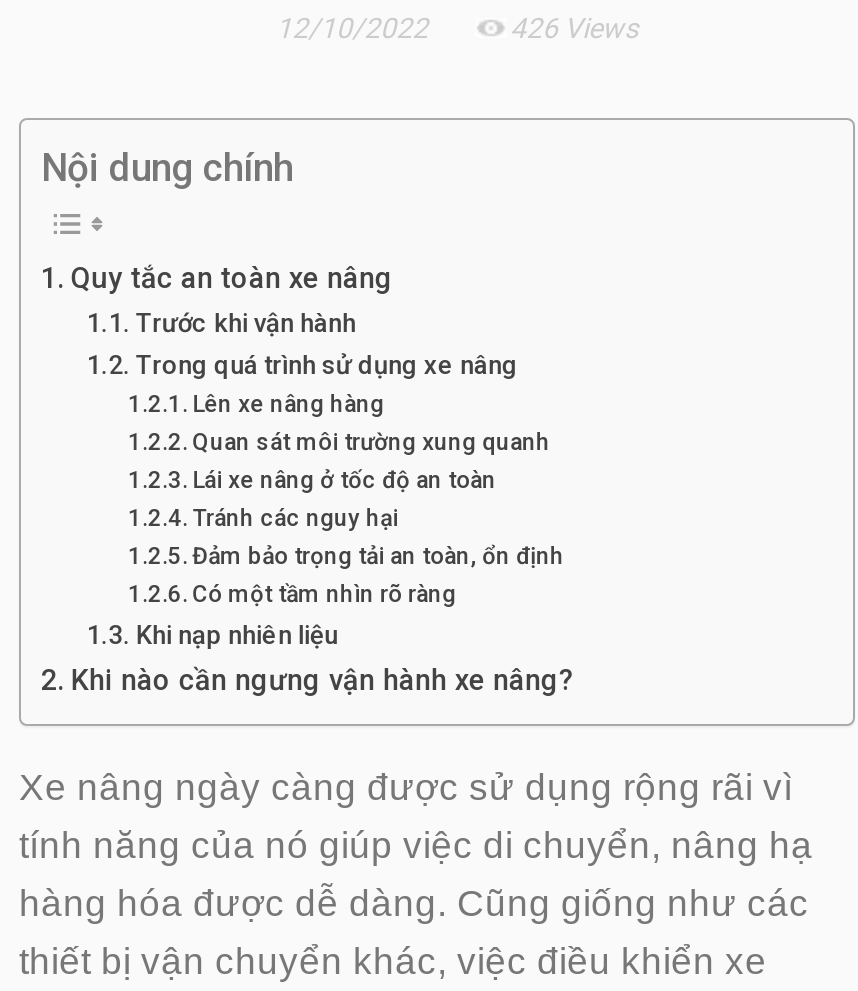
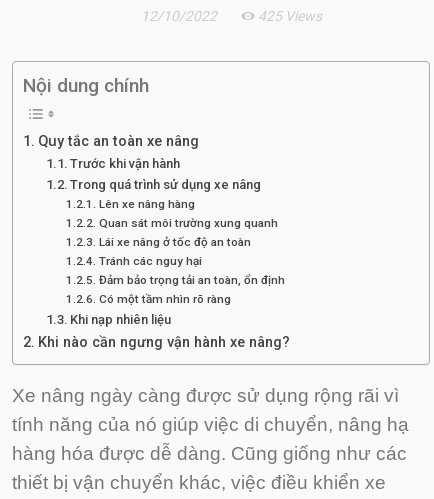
[510,12,638,44] 426 Views -> [257,8,321,24] 425 Views

